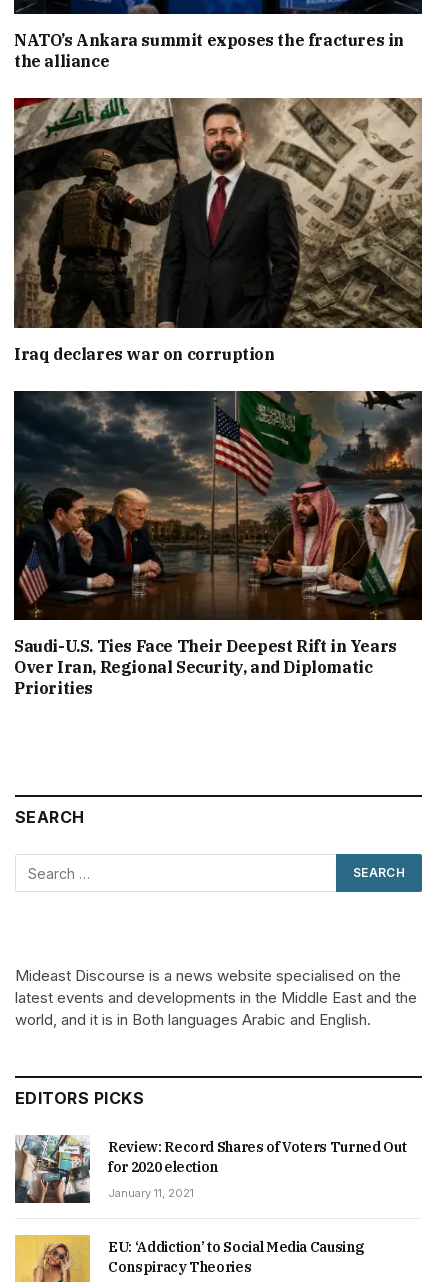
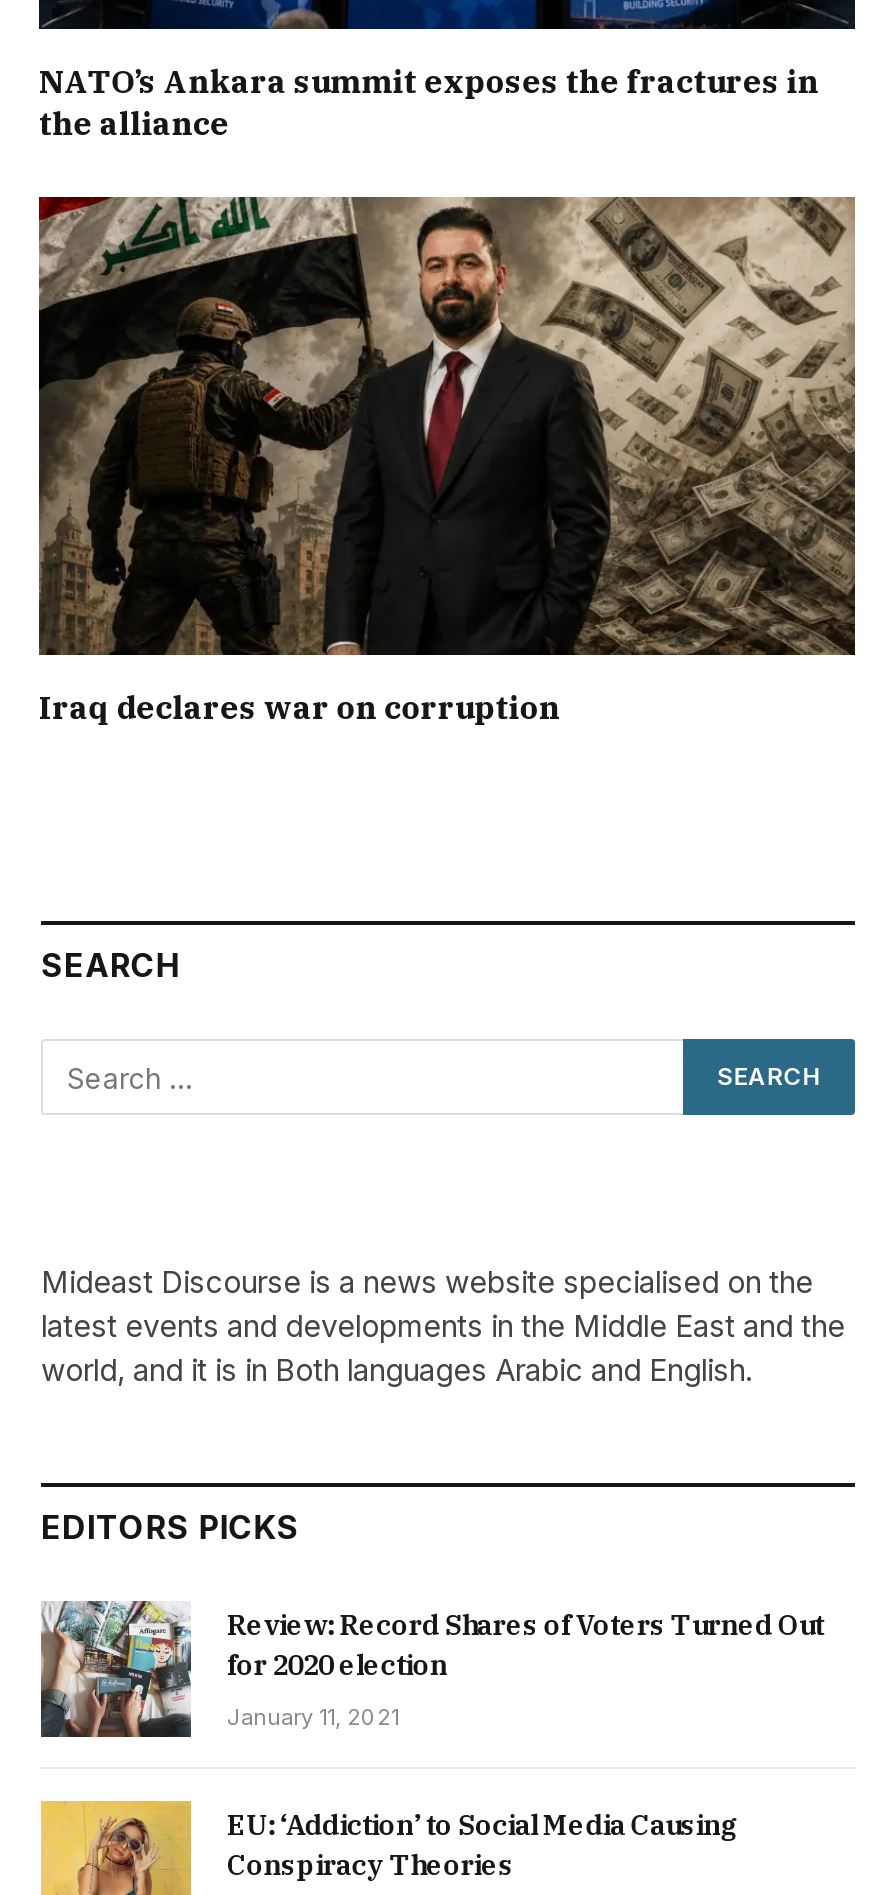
[13,390,423,698] [image] | Saudi-U.S. Ties Face Their Deepest Rift in Years | Over Iran, Regional Security, and Diplomatic | Priorities -> none

